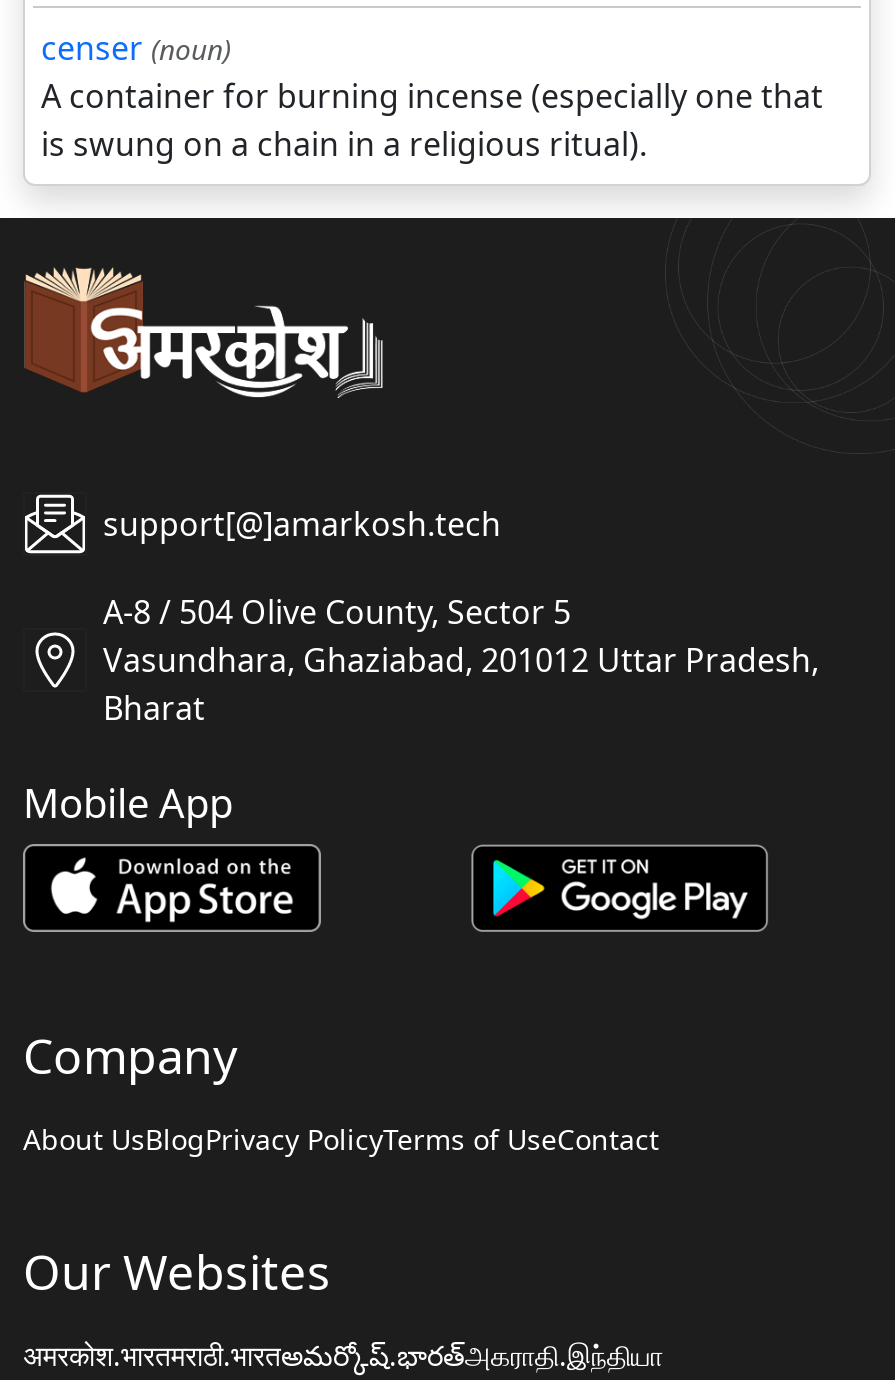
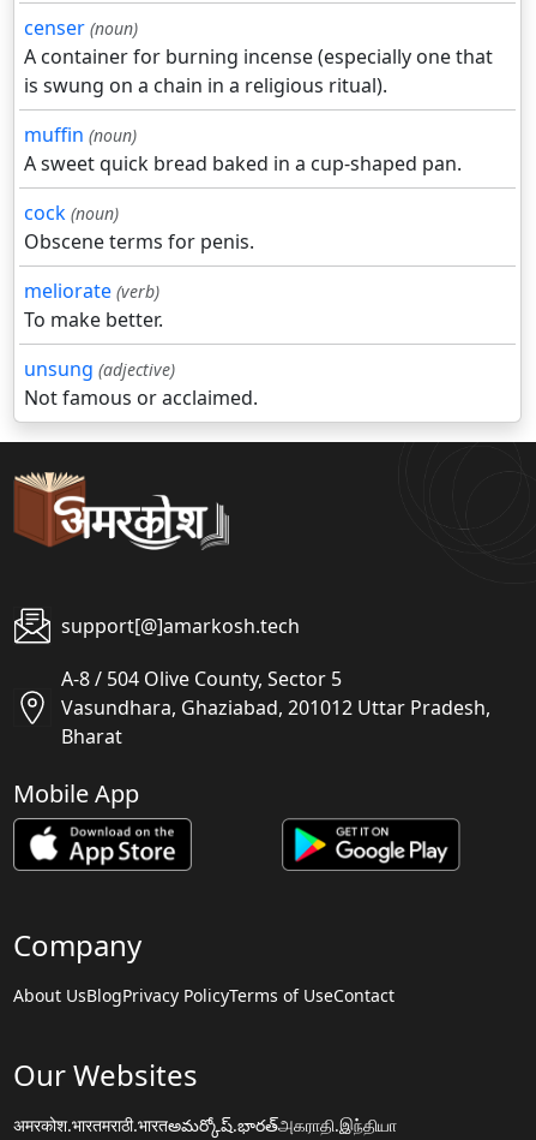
none -> [24,122,462,411] muffin (noun) | A sweet quick bread baked in a cup-shaped pan. | cock (noun) | Obscene terms for penis. | meliorate (verb) | To make better. | unsung (adjective) | Not famous or acclaimed.

